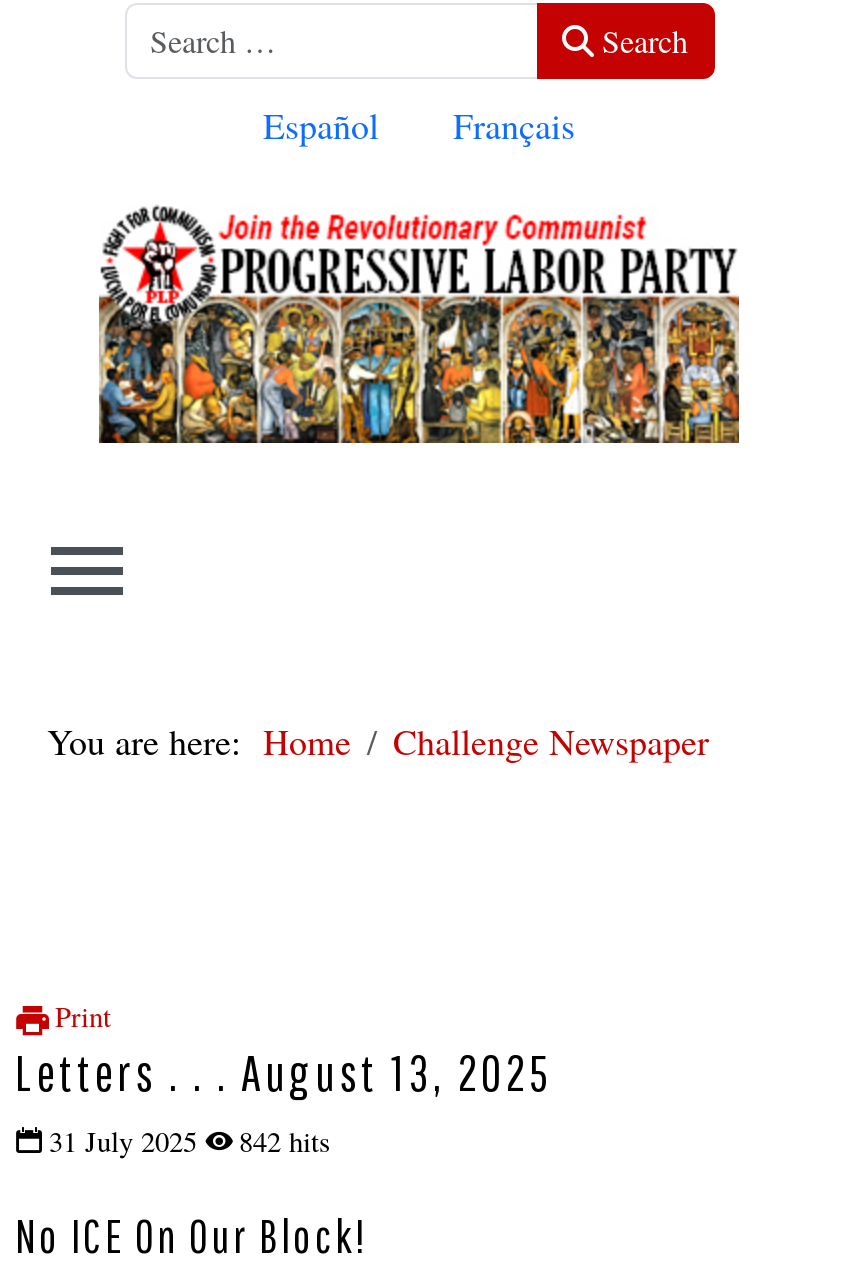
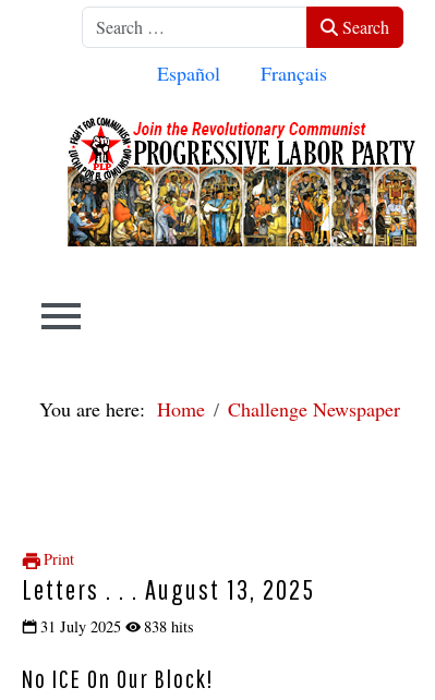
[49,1122,331,1160] 31 July 2025 842 hits -> [40,617,194,637] 31 July 2025 838 hits

